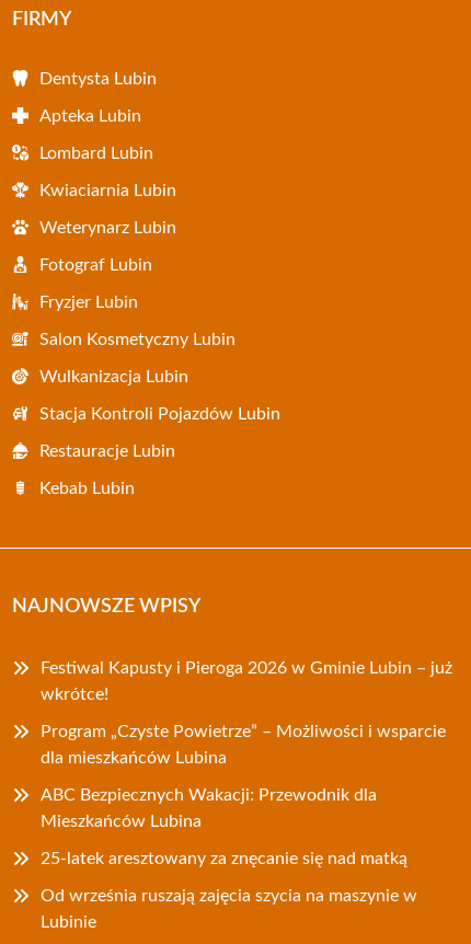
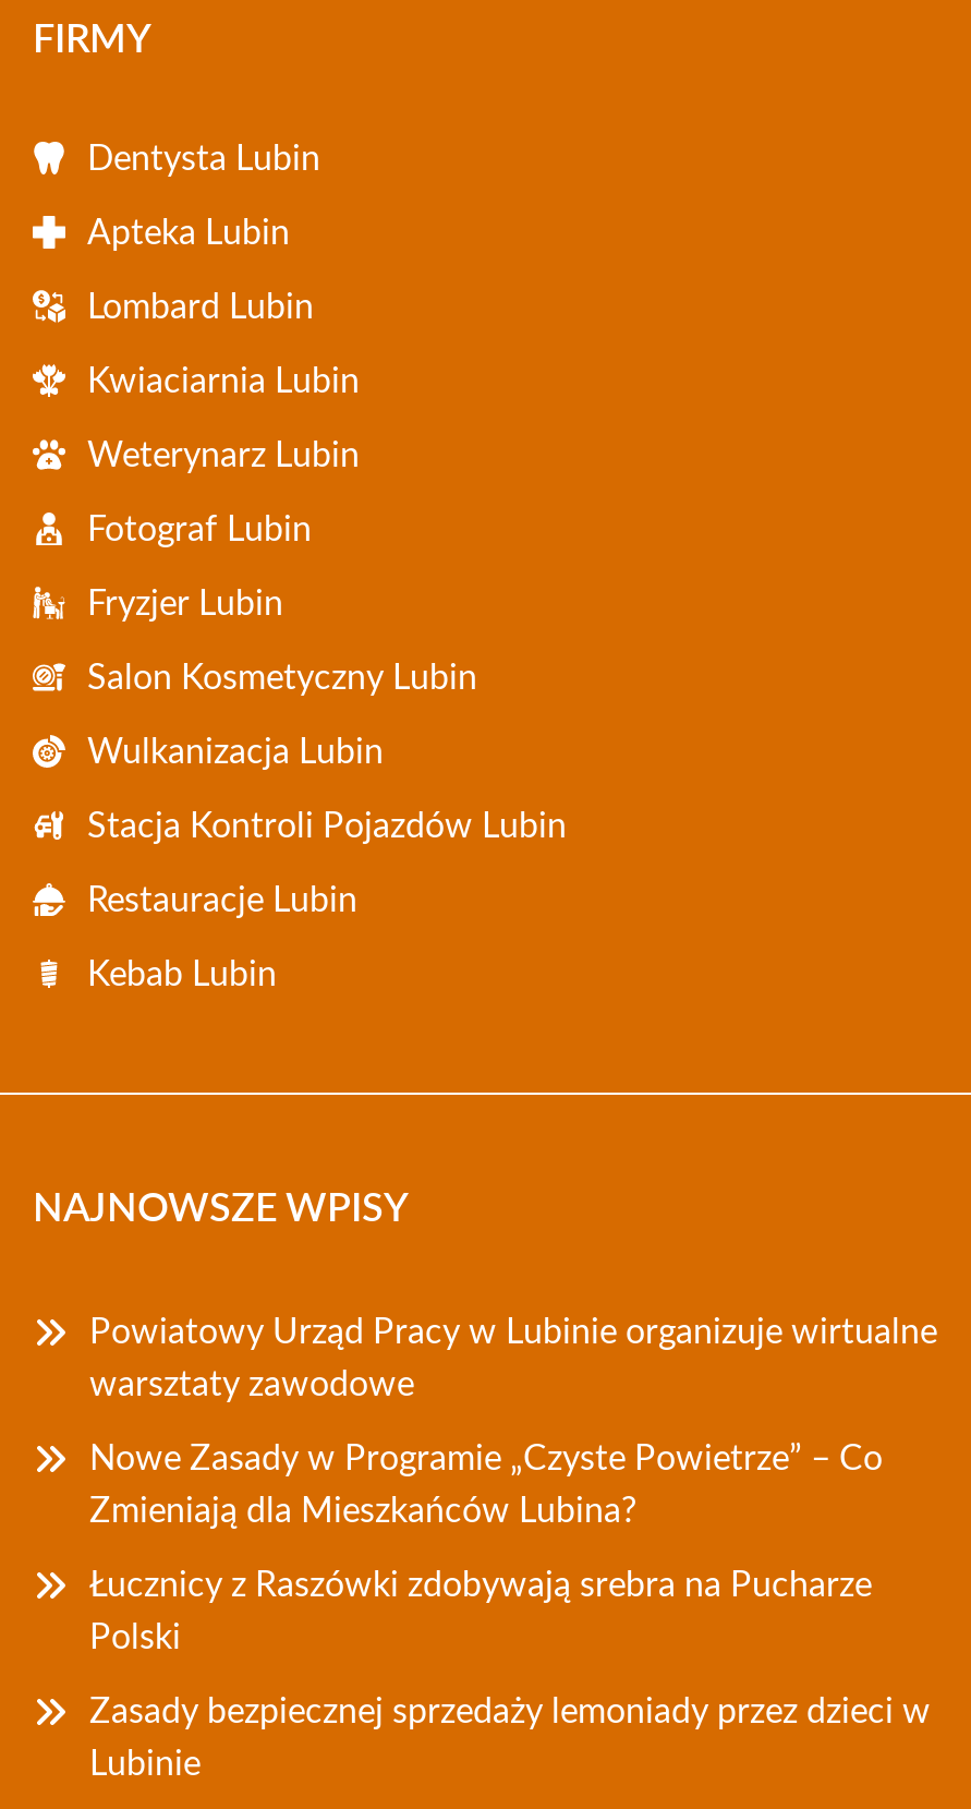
[41,659,452,905] Festiwal Kapusty i Pieroga 2026 w Gminie Lubin – już | wkrótce! | Program „Czyste Powietrze” – Możliwości i wsparcie | dla mieszkańców Lubina | ABC Bezpiecznych Wakacji: Przewodnik dla | Mieszkańców Lubina | 25-latek aresztowany za znęcanie się nad matką | Od września ruszają zajęcia szycia na maszynie w -> [89,1315,937,1729] Powiatowy Urząd Pracy w Lubinie organizuje wirtualne | warsztaty zawodowe | Nowe Zasady w Programie „Czyste Powietrze” – Co | Zmieniają dla Mieszkańców Lubina? | Łucznicy z Raszówki zdobywają srebra na Pucharze | Polski | Zasady bezpiecznej sprzedaży lemoniady przez dzieci w

